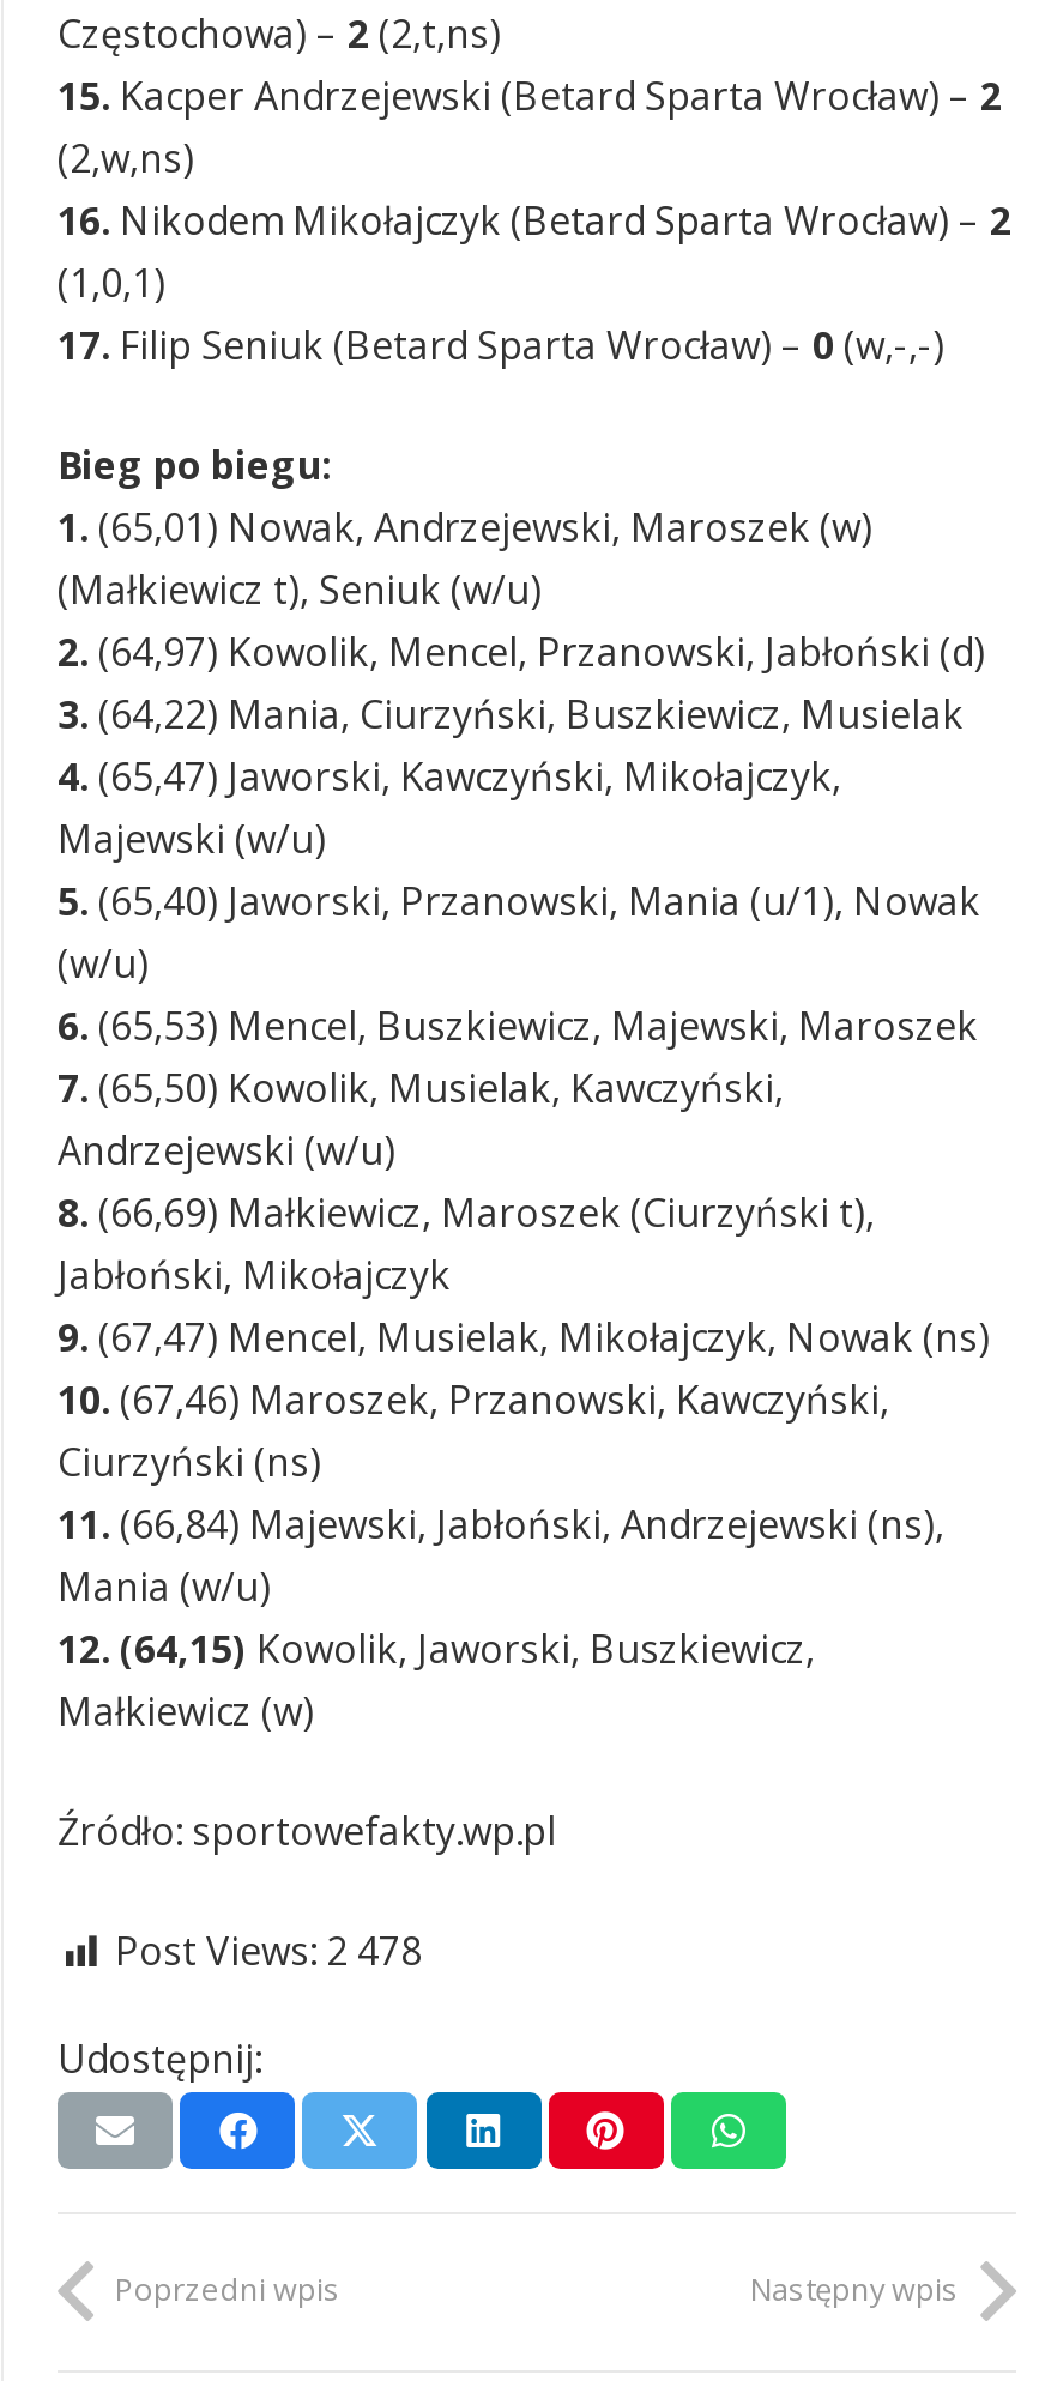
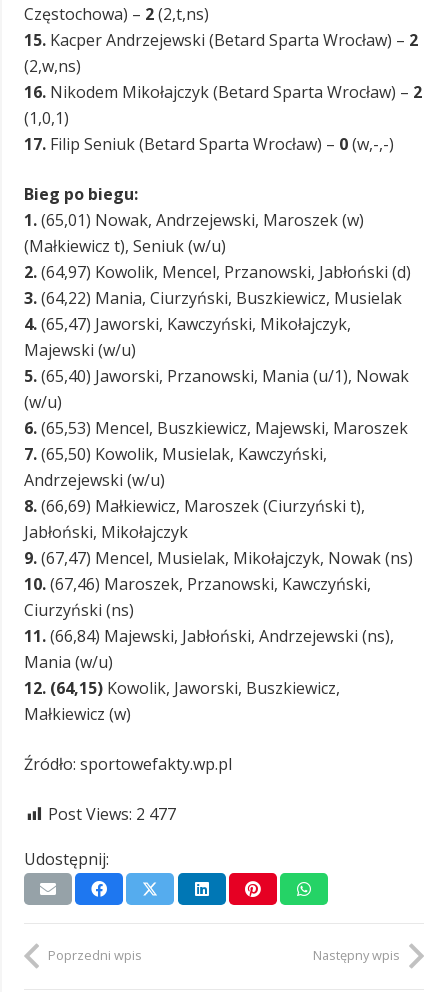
[115,1925,422,1978] Post Views: 2 478 -> [48,803,176,825] Post Views: 2 477

